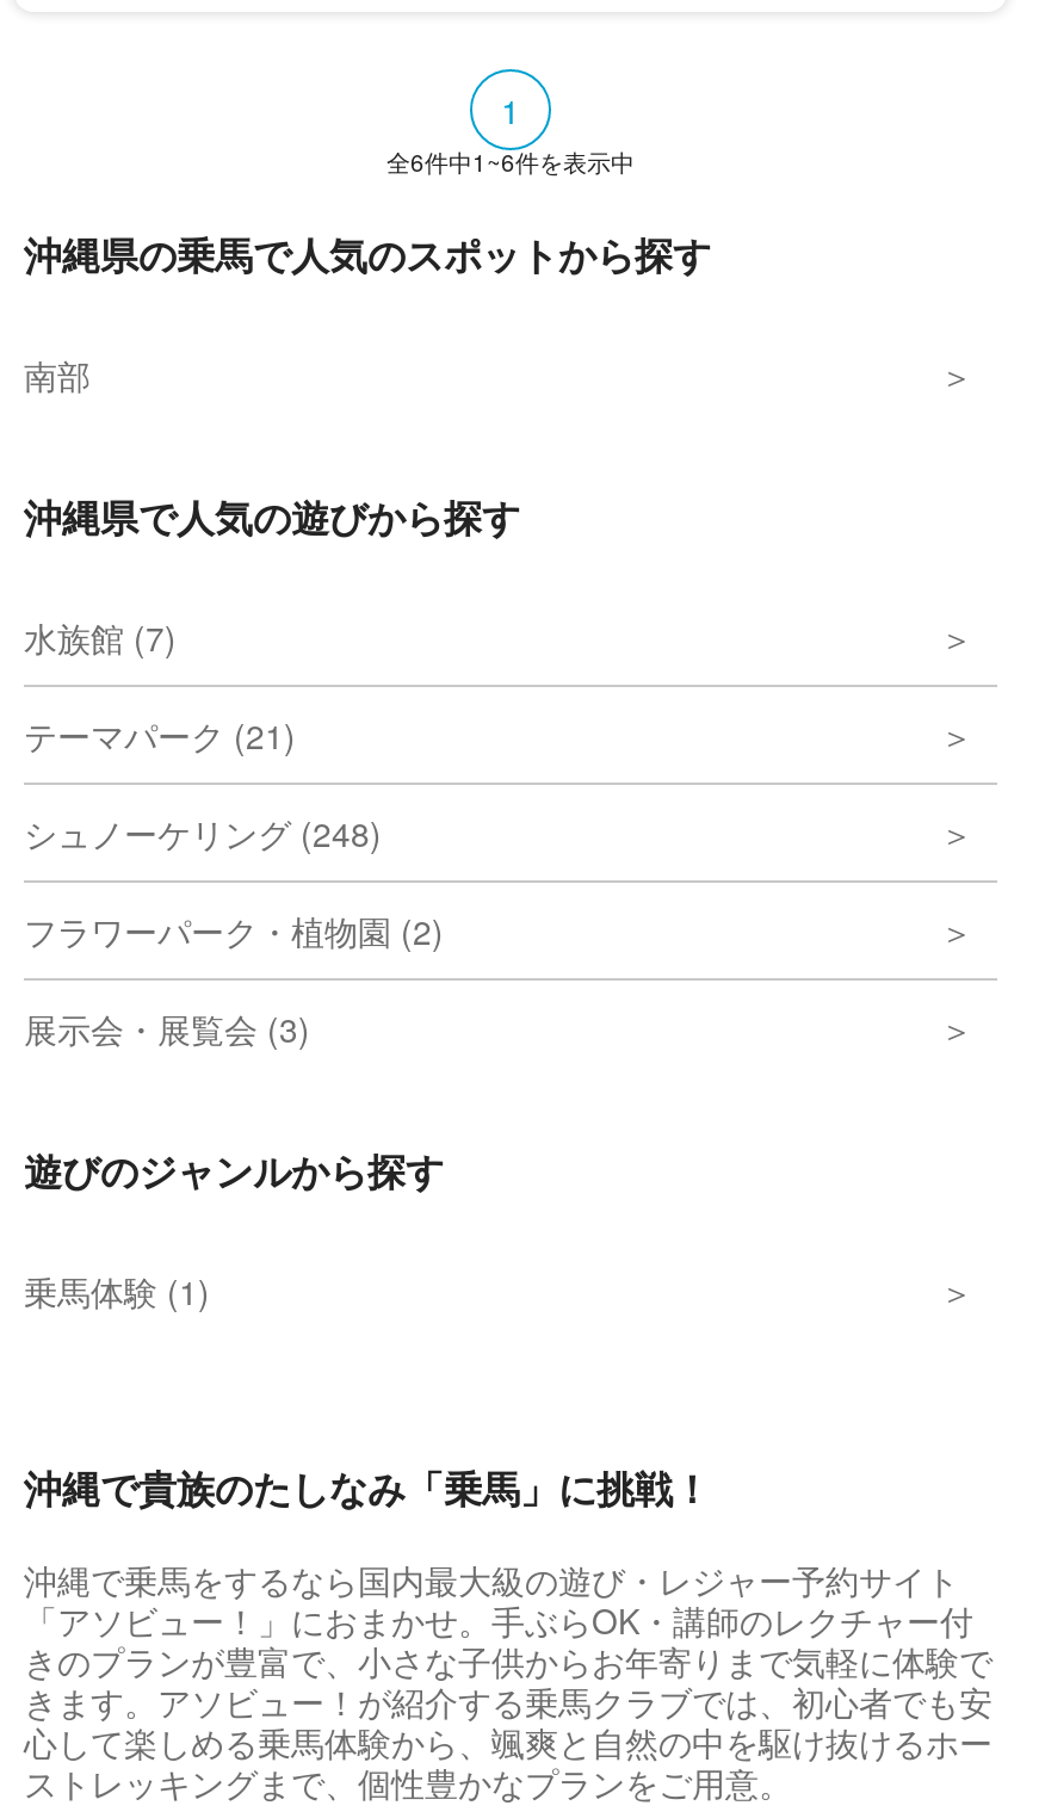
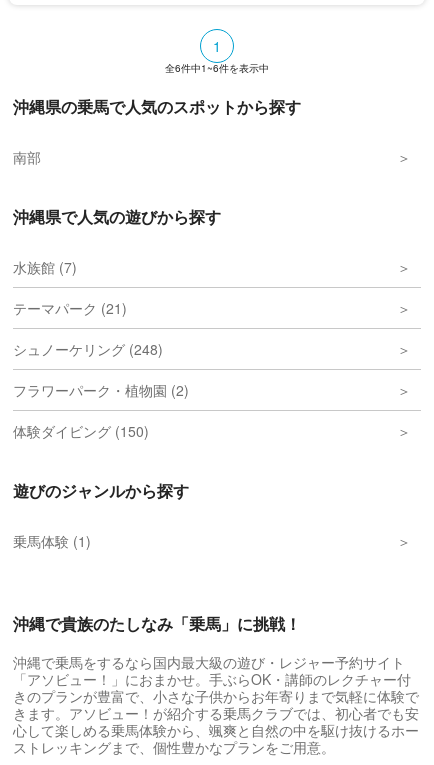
[24,1004,310,1052] 展示会・展覧会 (3) -> [13,421,149,441] 体験ダイビング (150)

